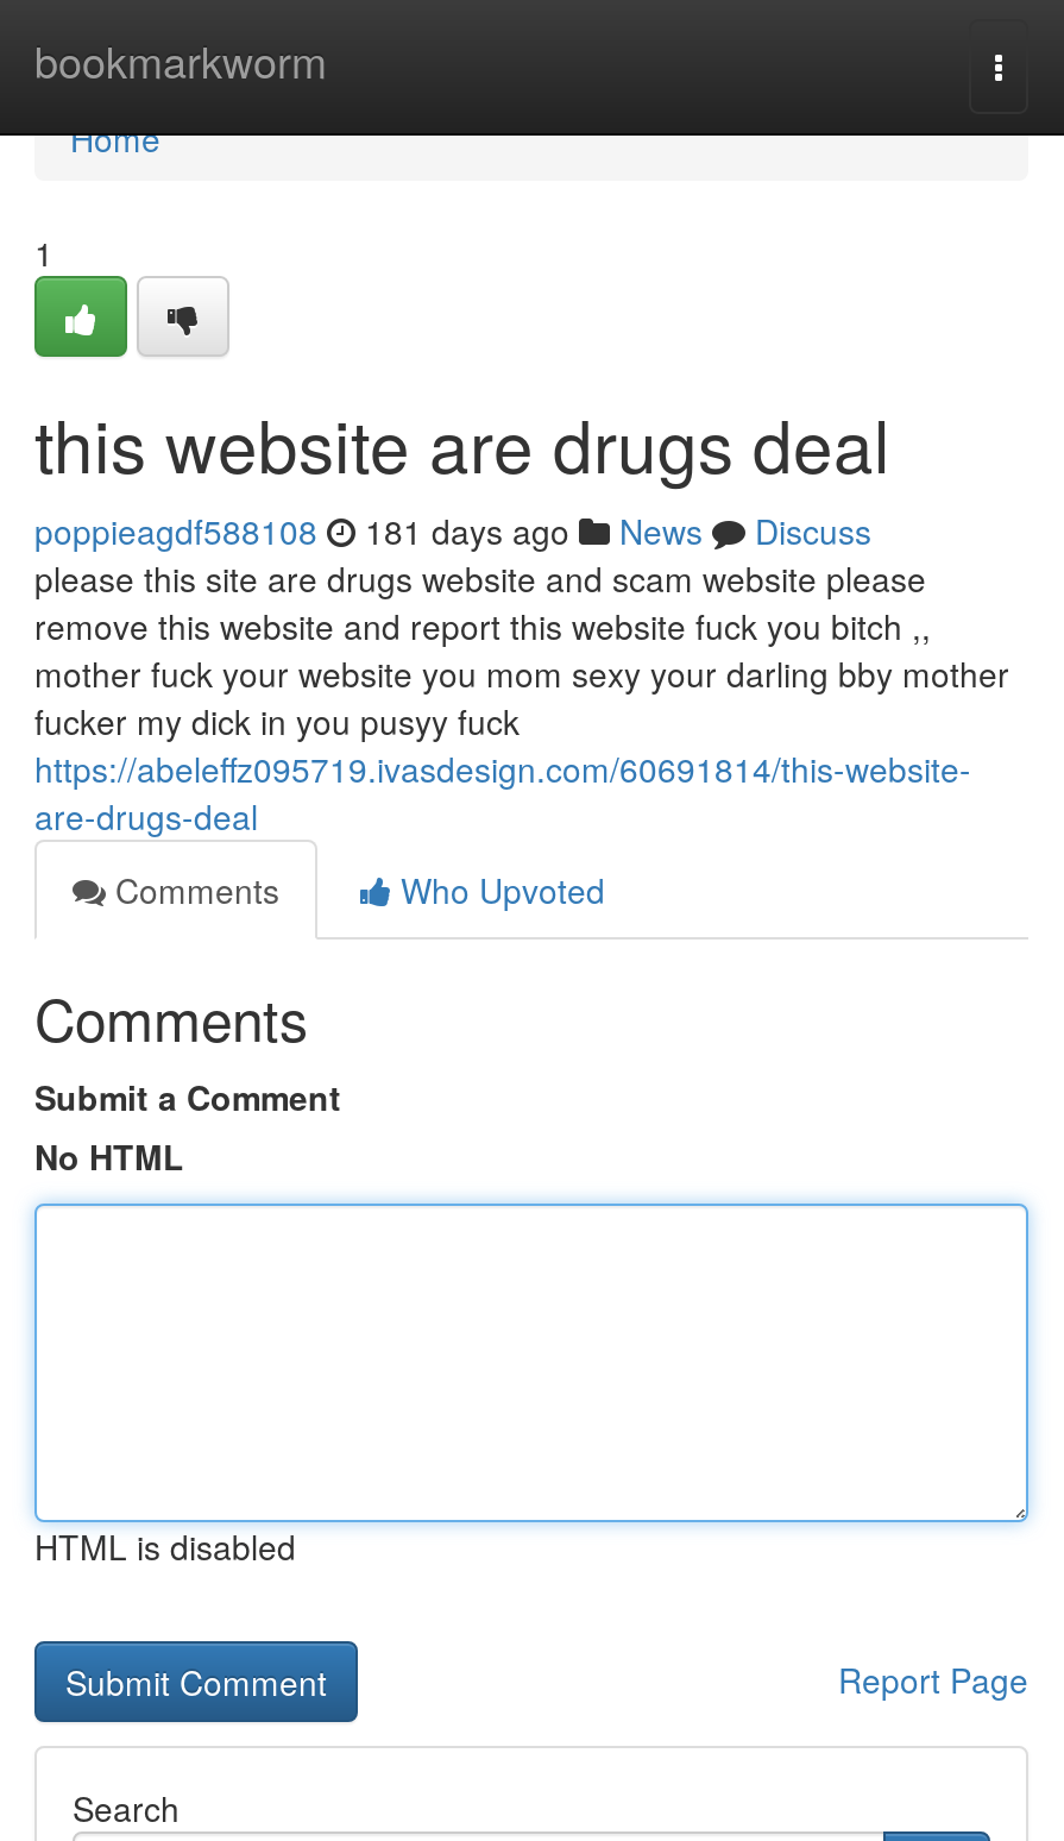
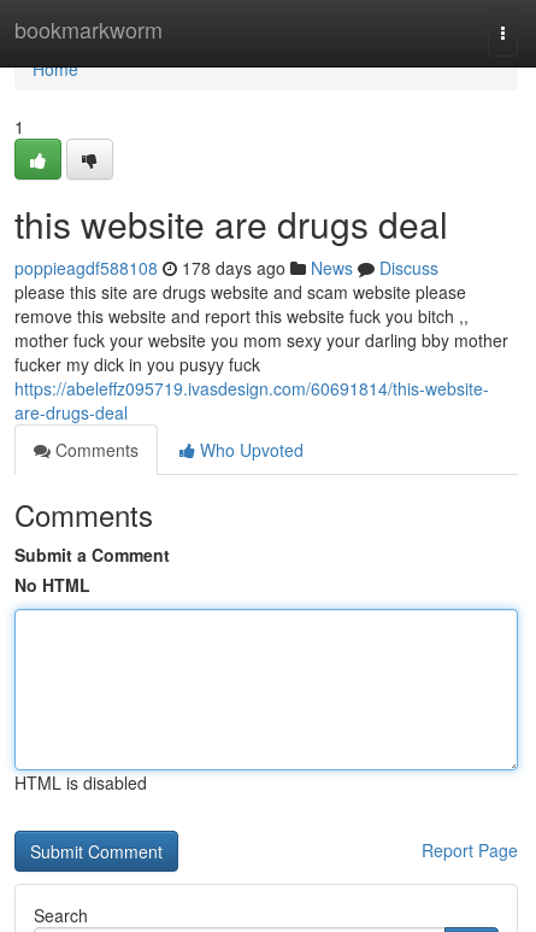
[34,507,871,554] poppieagdf588108 181 days ago News Discuss -> [14,256,438,280] poppieagdf588108 178 days ago News Discuss

